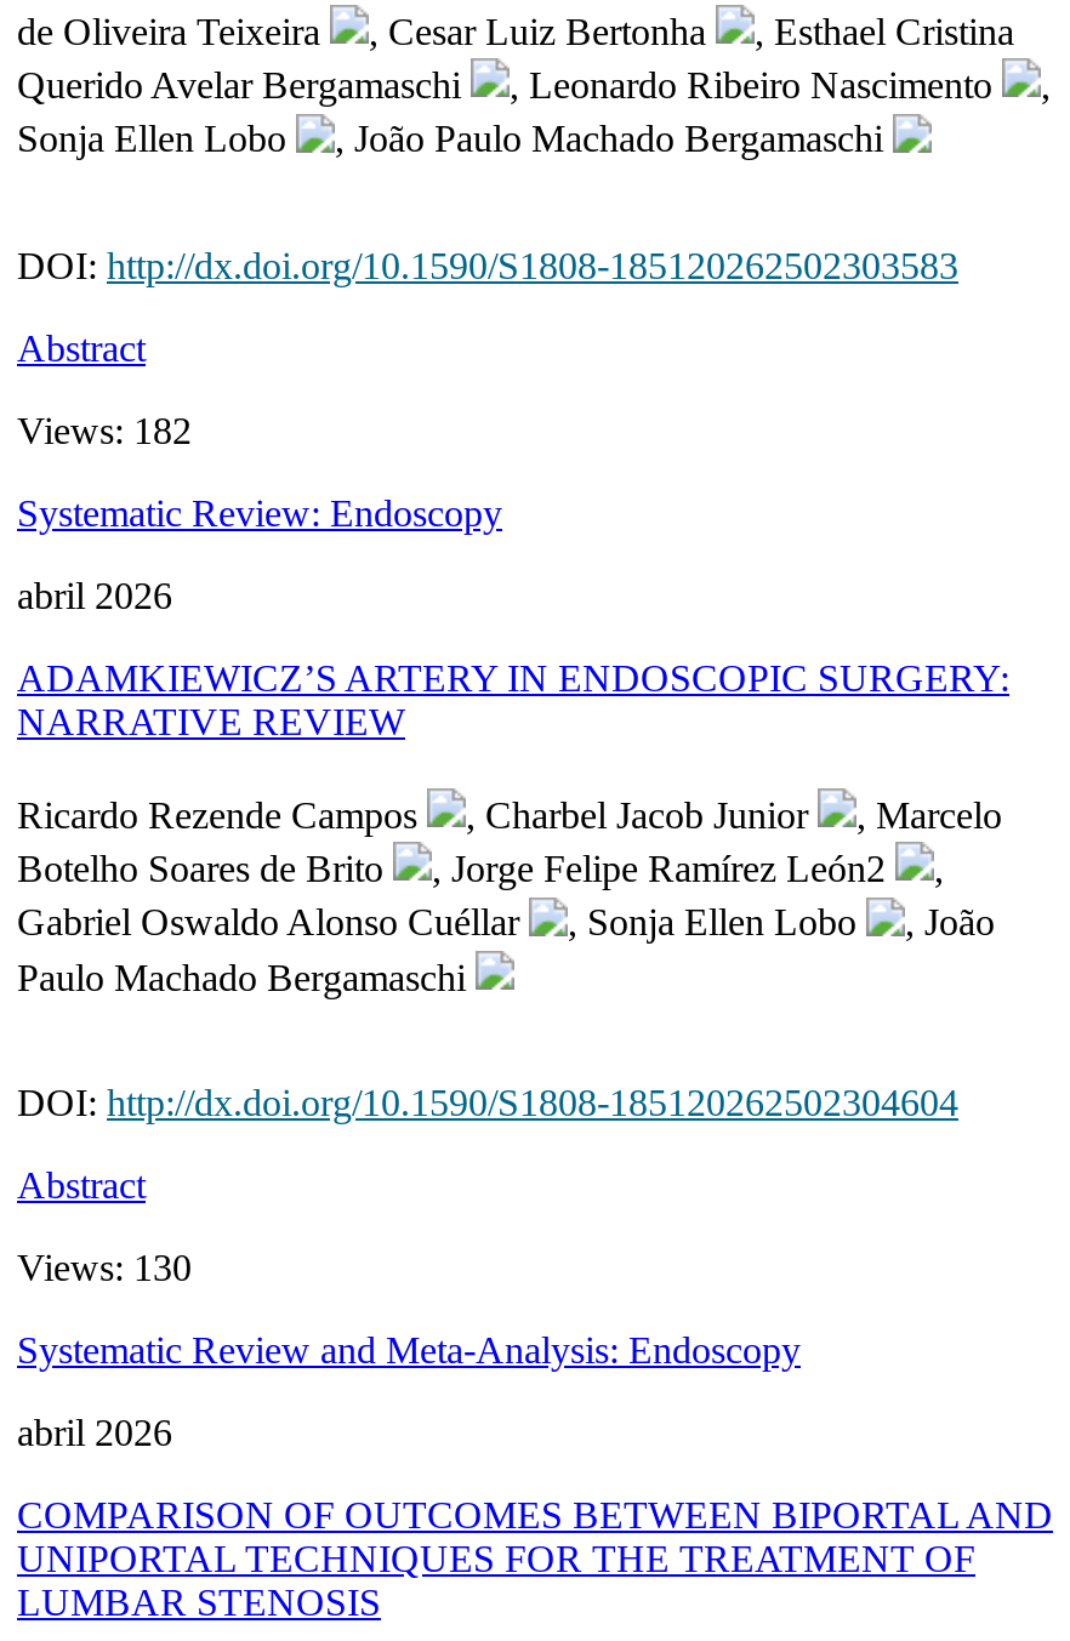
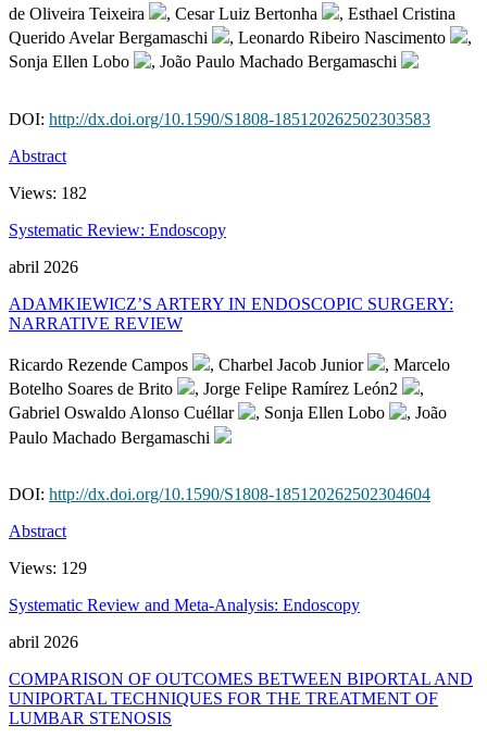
[17,1246,192,1288] Views: 130 -> [9,559,87,577] Views: 129

